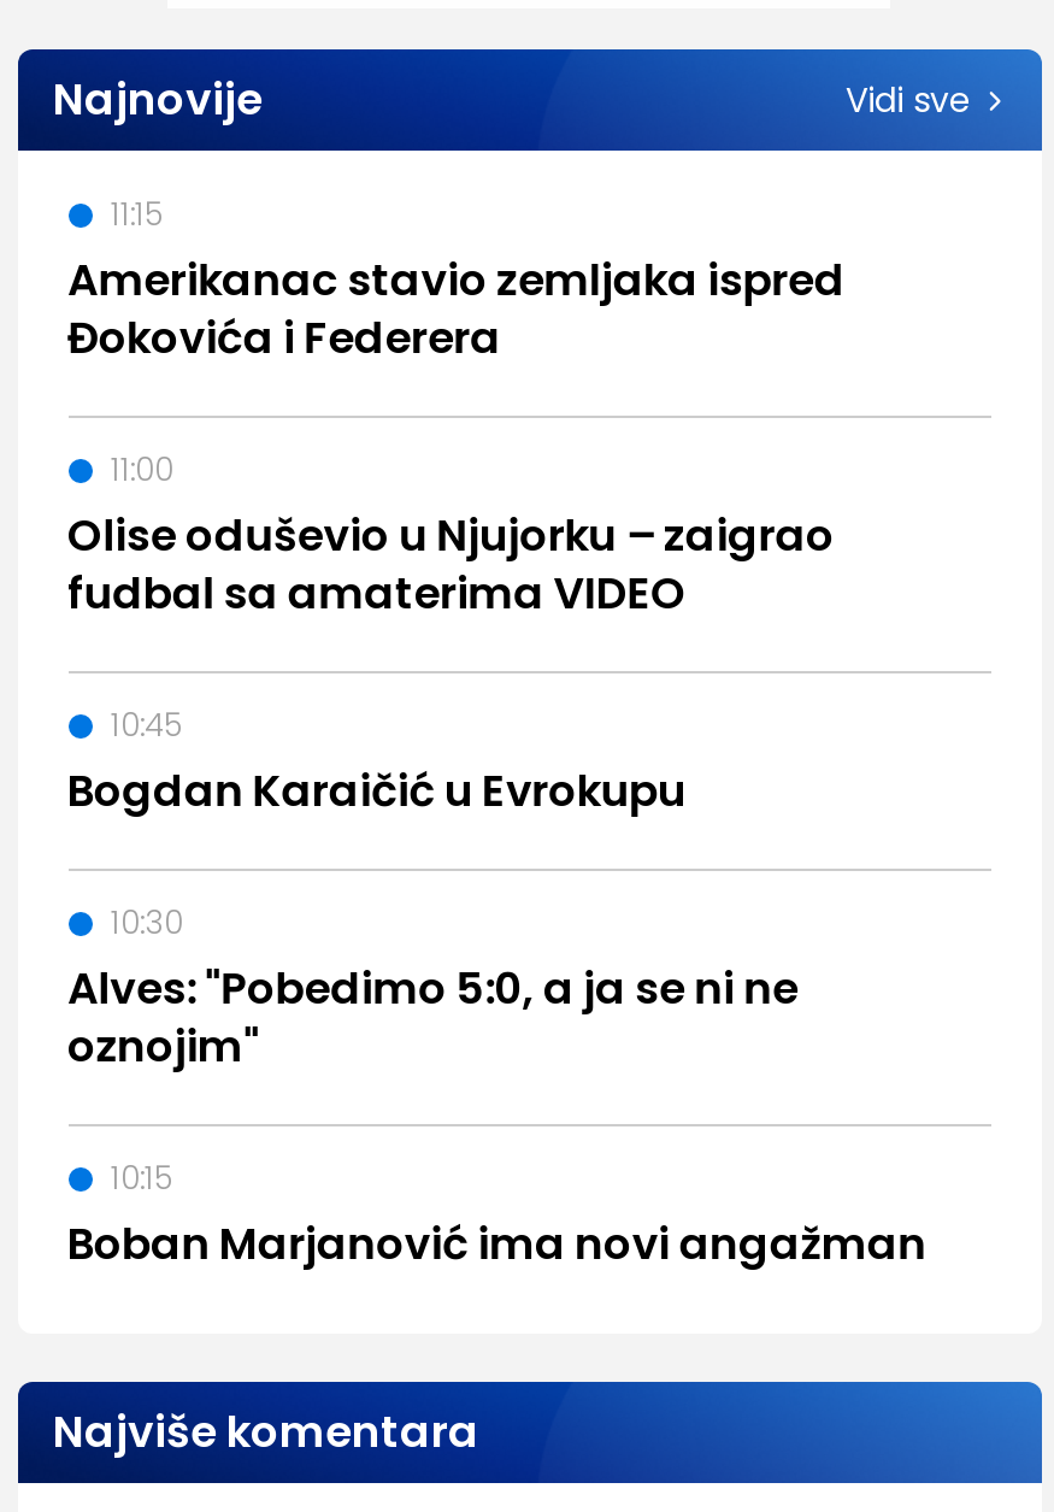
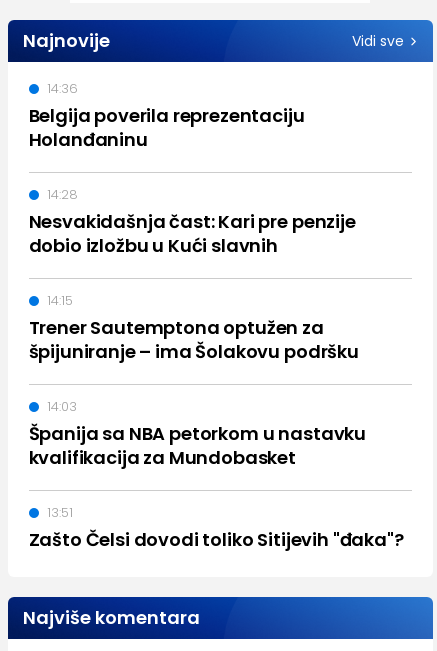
[111,191,164,237] 11:15 -> [46,79,77,98] 14:36
[67,249,845,367] Amerikanac stavio zemljaka ispred | Đokovića i Federera -> [28,103,304,152] Belgija poverila reprezentaciju | Holanđaninu
[111,446,173,492] 11:00 -> [46,185,77,204] 14:28
[67,504,835,622] Olise oduševio u Njujorku – zaigrao | fudbal sa amaterima VIDEO -> [28,209,356,258] Nesvakidašnja čast: Kari pre penzije | dobio izložbu u Kući slavnih
[111,702,183,748] 10:45 -> [46,291,72,310] 14:15
[67,760,686,820] Bogdan Karaičić u Evrokupu -> [28,315,359,364] Trener Sautemptona optužen za | špijuniranje – ima Šolakovu podršku
[111,899,183,945] 10:30 -> [46,397,76,416] 14:03
[67,957,798,1075] Alves: "Pobedimo 5:0, a ja se ni ne | oznojim" -> [28,421,366,470] Španija sa NBA petorkom u nastavku | kvalifikacija za Mundobasket
[111,1155,173,1201] 10:15 -> [46,503,72,522] 13:51
[67,1213,927,1273] Boban Marjanović ima novi angažman -> [28,527,404,552] Zašto Čelsi dovodi toliko Sitijevih "đaka"?

